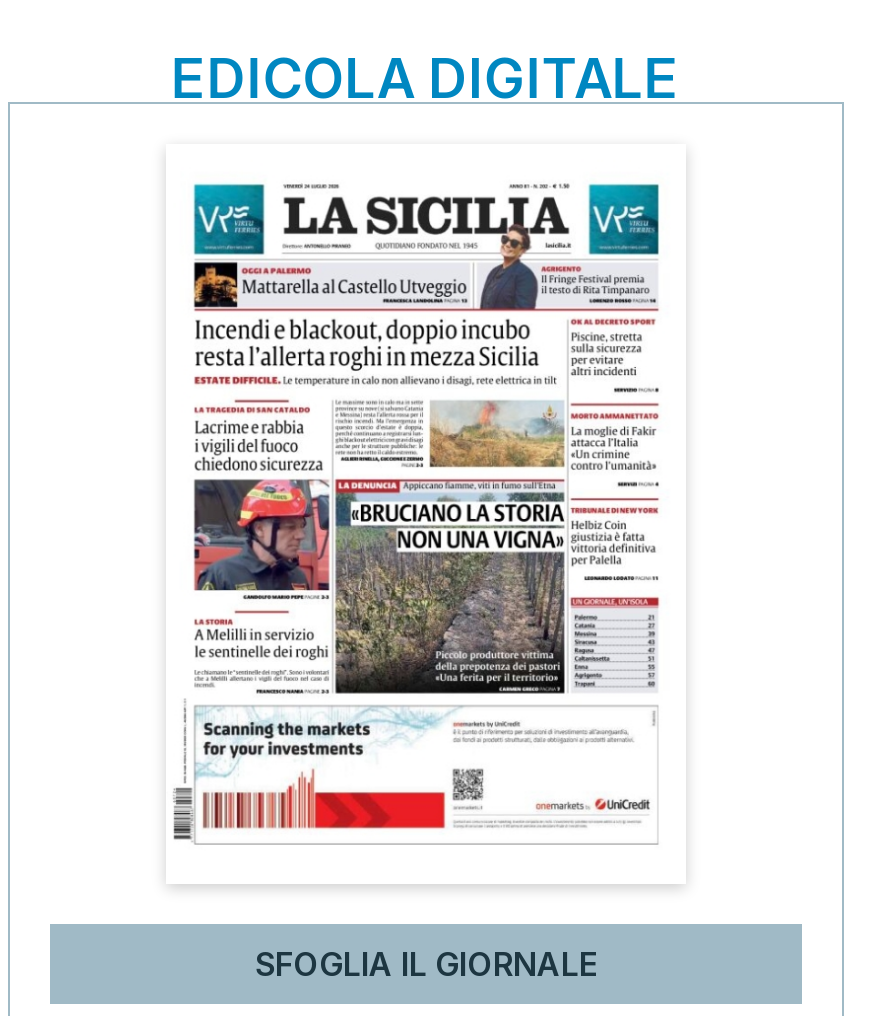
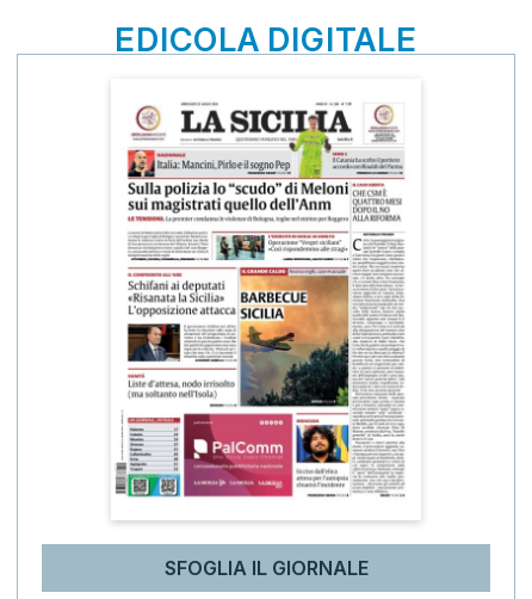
[180,182,660,844] [image] -> [118,103,404,498] [image]

